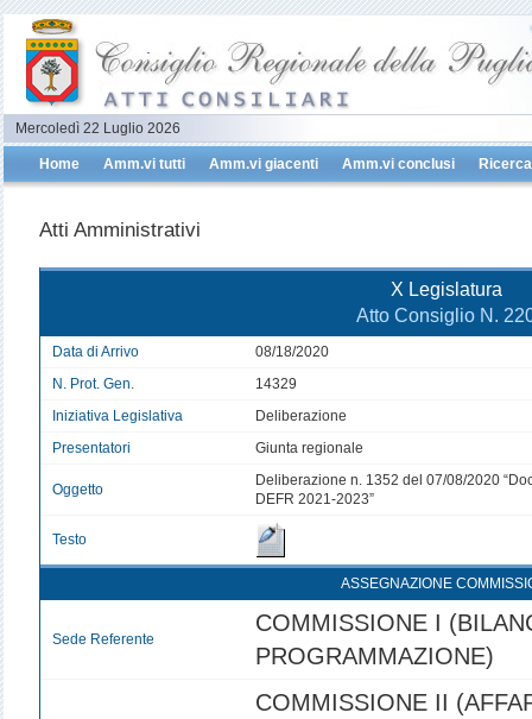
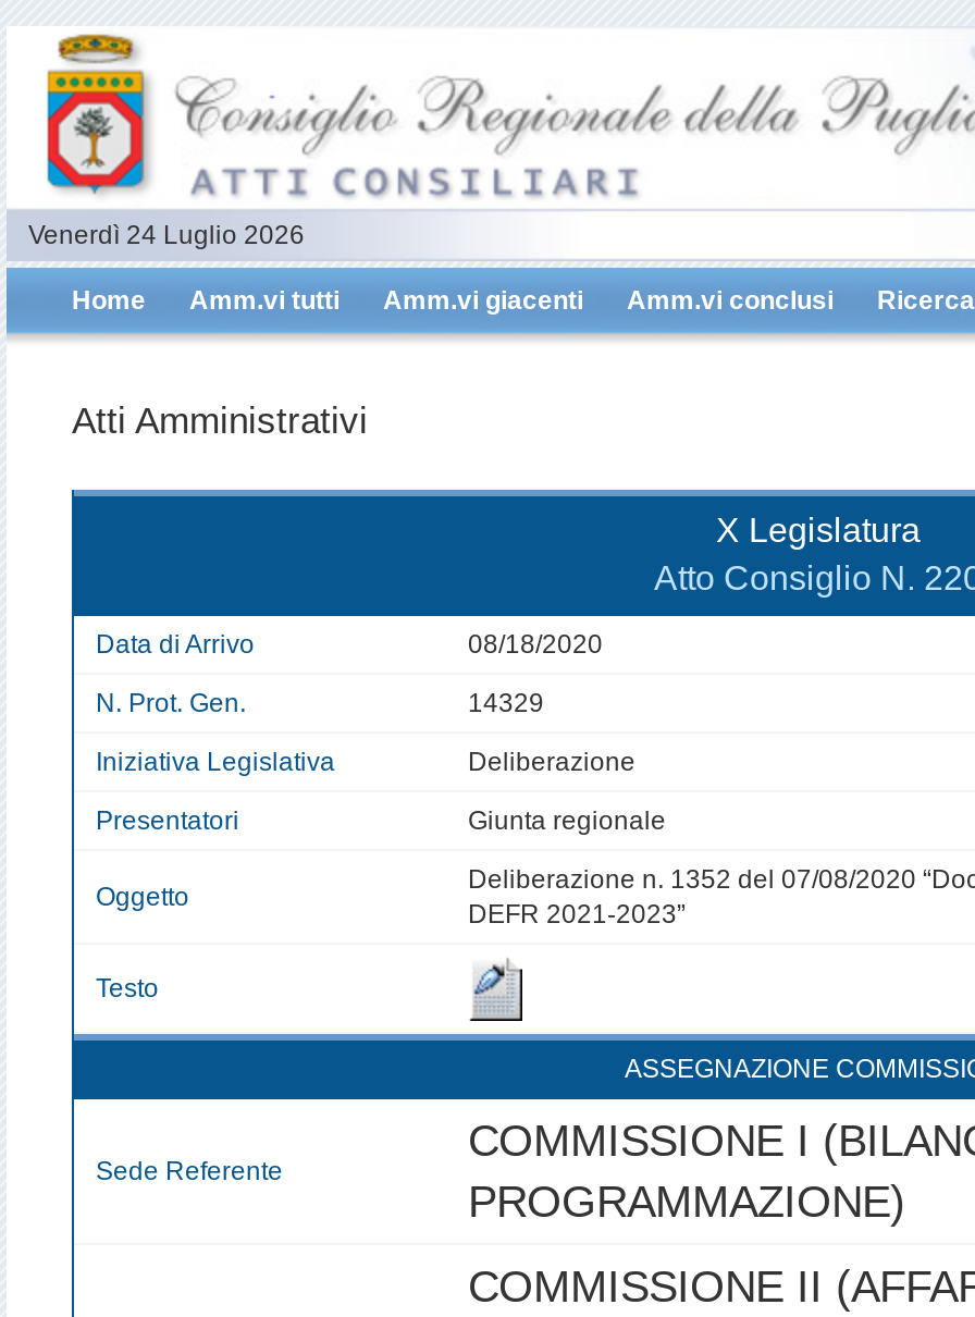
[15,120,180,137] Mercoledì 22 Luglio 2026 -> [28,220,305,250] Venerdì 24 Luglio 2026

